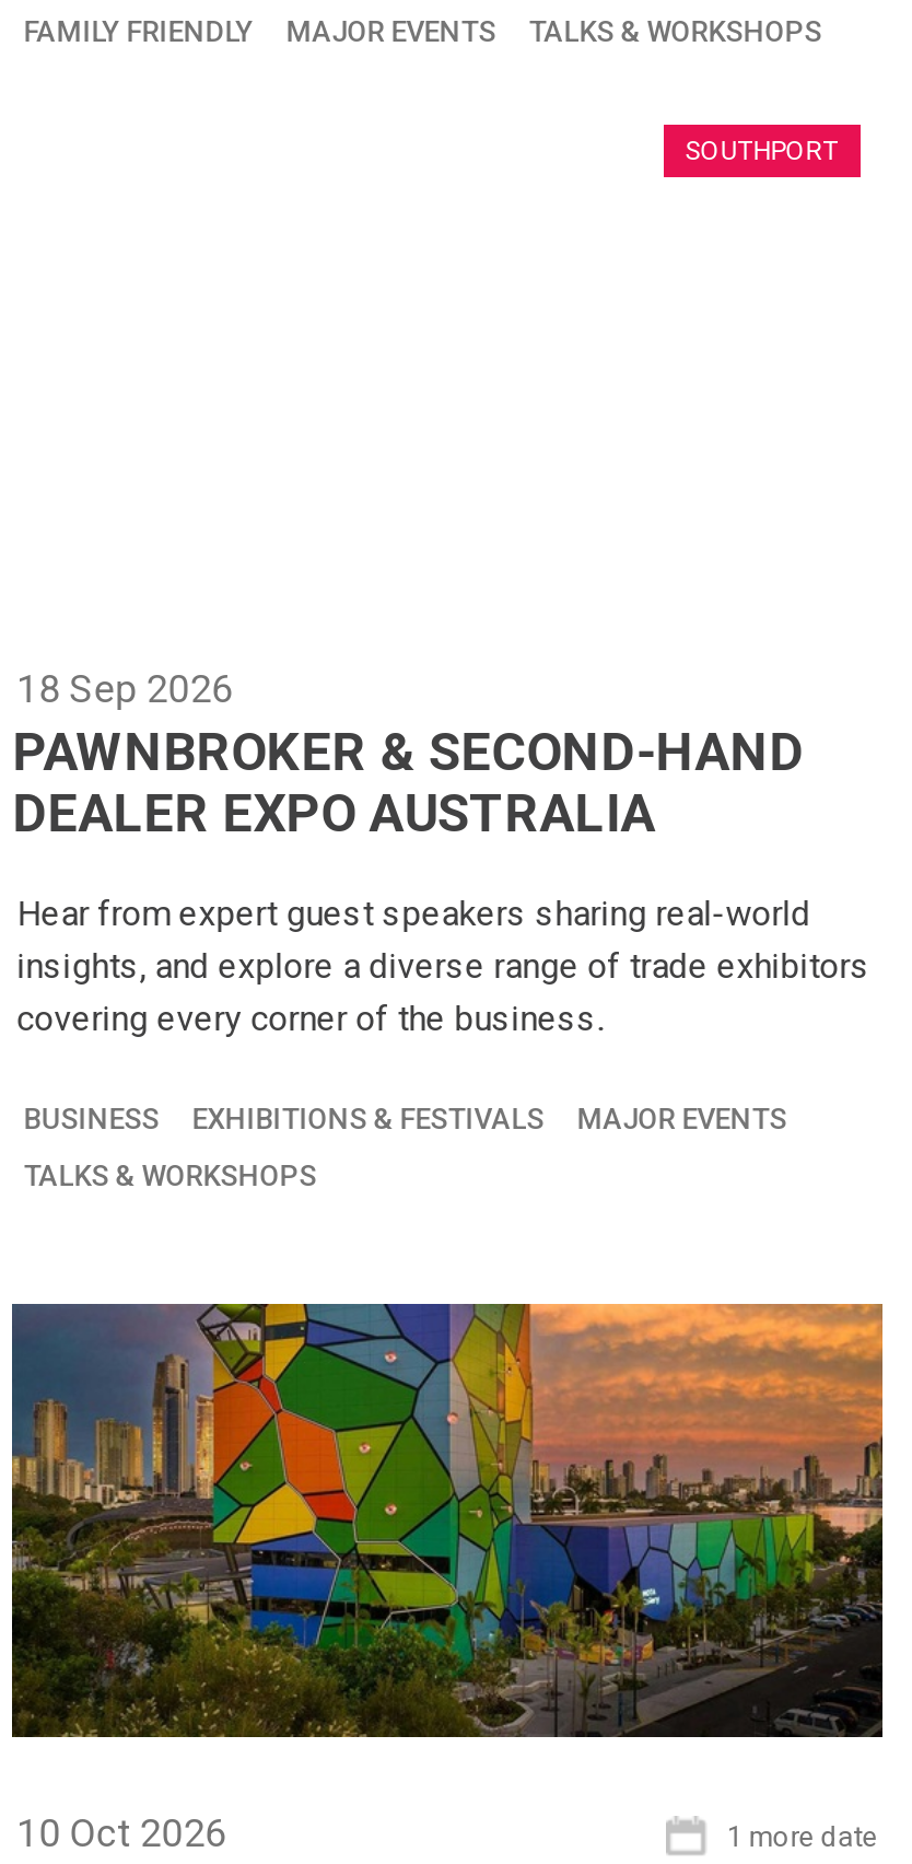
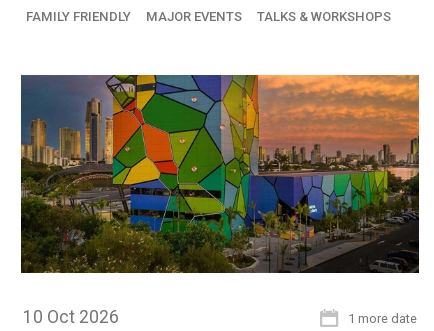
[685,136,838,166] SOUTHPORT -> none
[12,667,870,1192] 18 Sep 2026 | PAWNBROKER & SECOND-HAND | DEALER EXPO AUSTRALIA | Hear from expert guest speakers sharing real-world | insights, and explore a diverse range of trade exhibitors | covering every corner of the business. | BUSINESS | EXHIBITIONS & FESTIVALS | MAJOR EVENTS | TALKS & WORKSHOPS -> none

